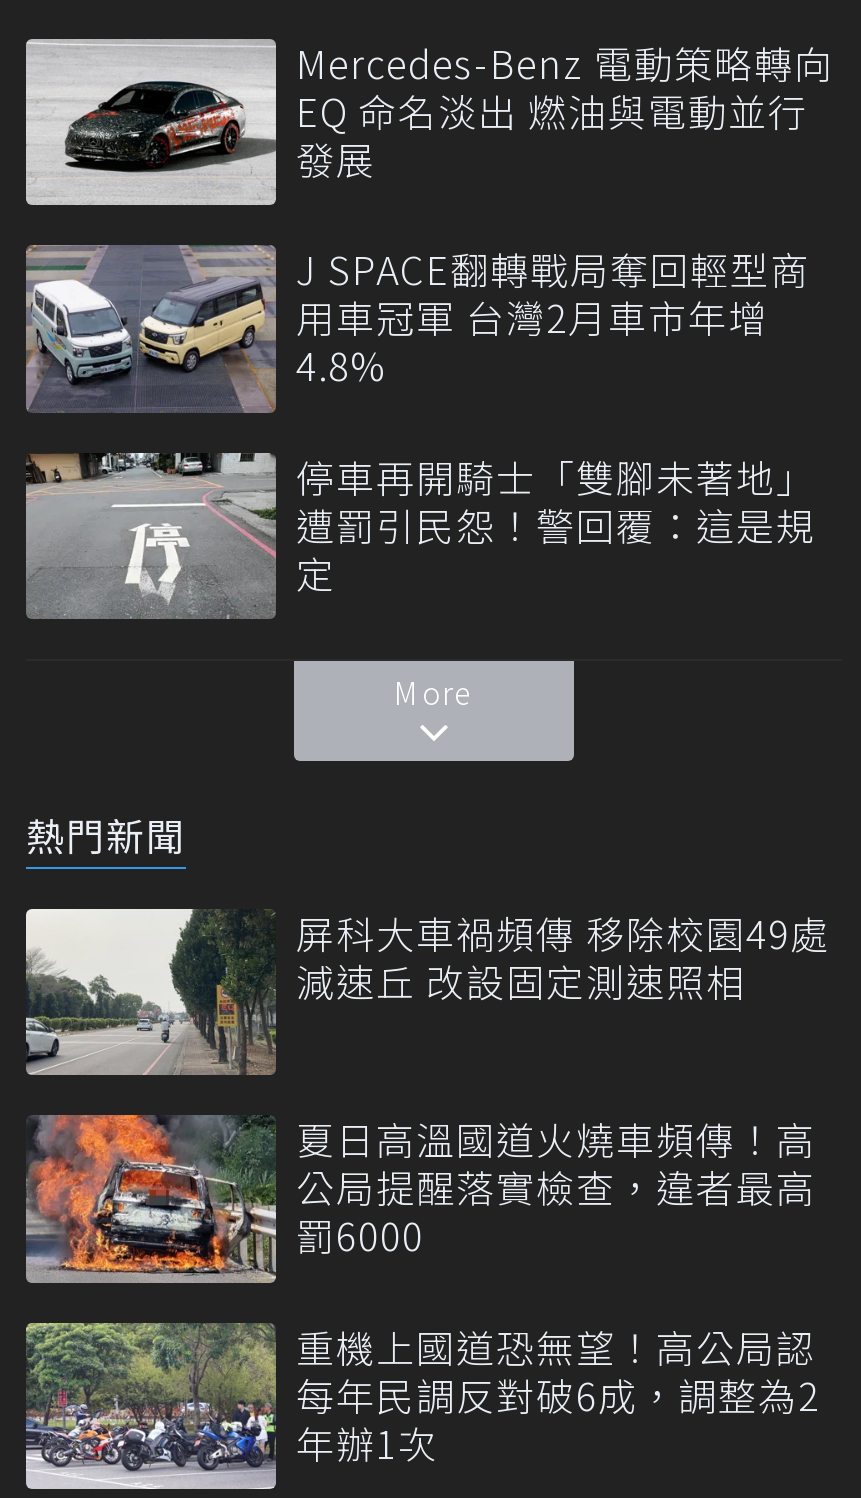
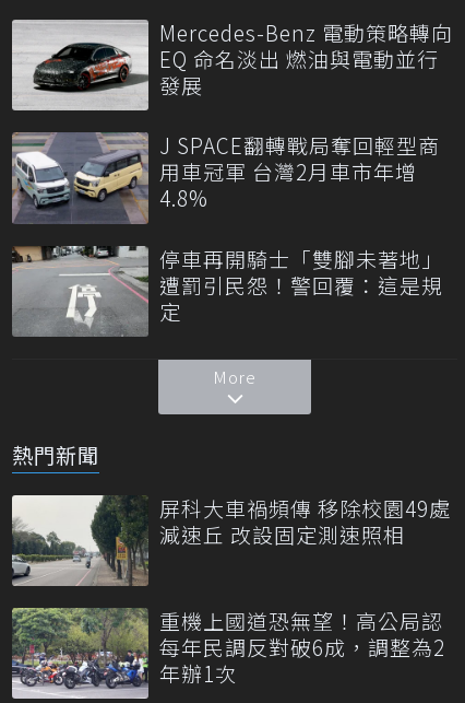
[26,1111,816,1277] [image] | 夏日高溫國道火燒車頻傳！高 | 公局提醒落實檢查，違者最高 | 罰6000 -> none

